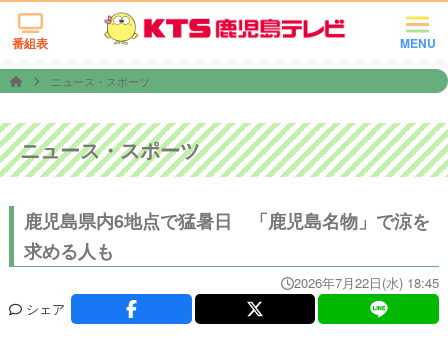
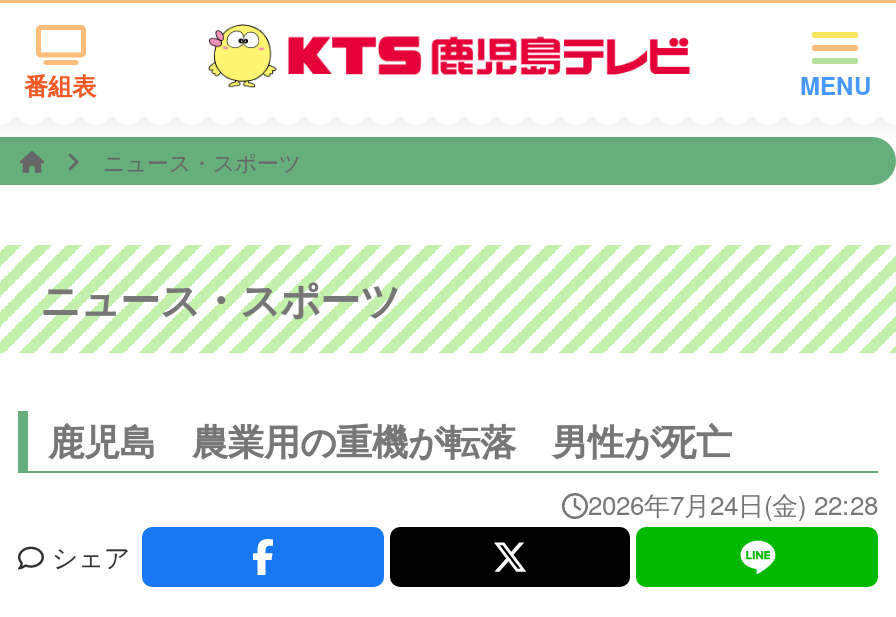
[24,208,439,292] 鹿児島県内6地点で猛暑日 「鹿児島名物」で涼を | 求める人も | 2026年7月22日(水) 18:45 -> [48,415,878,523] 鹿児島 農業用の重機が転落 男性が死亡 | 2026年7月24日(金) 22:28

